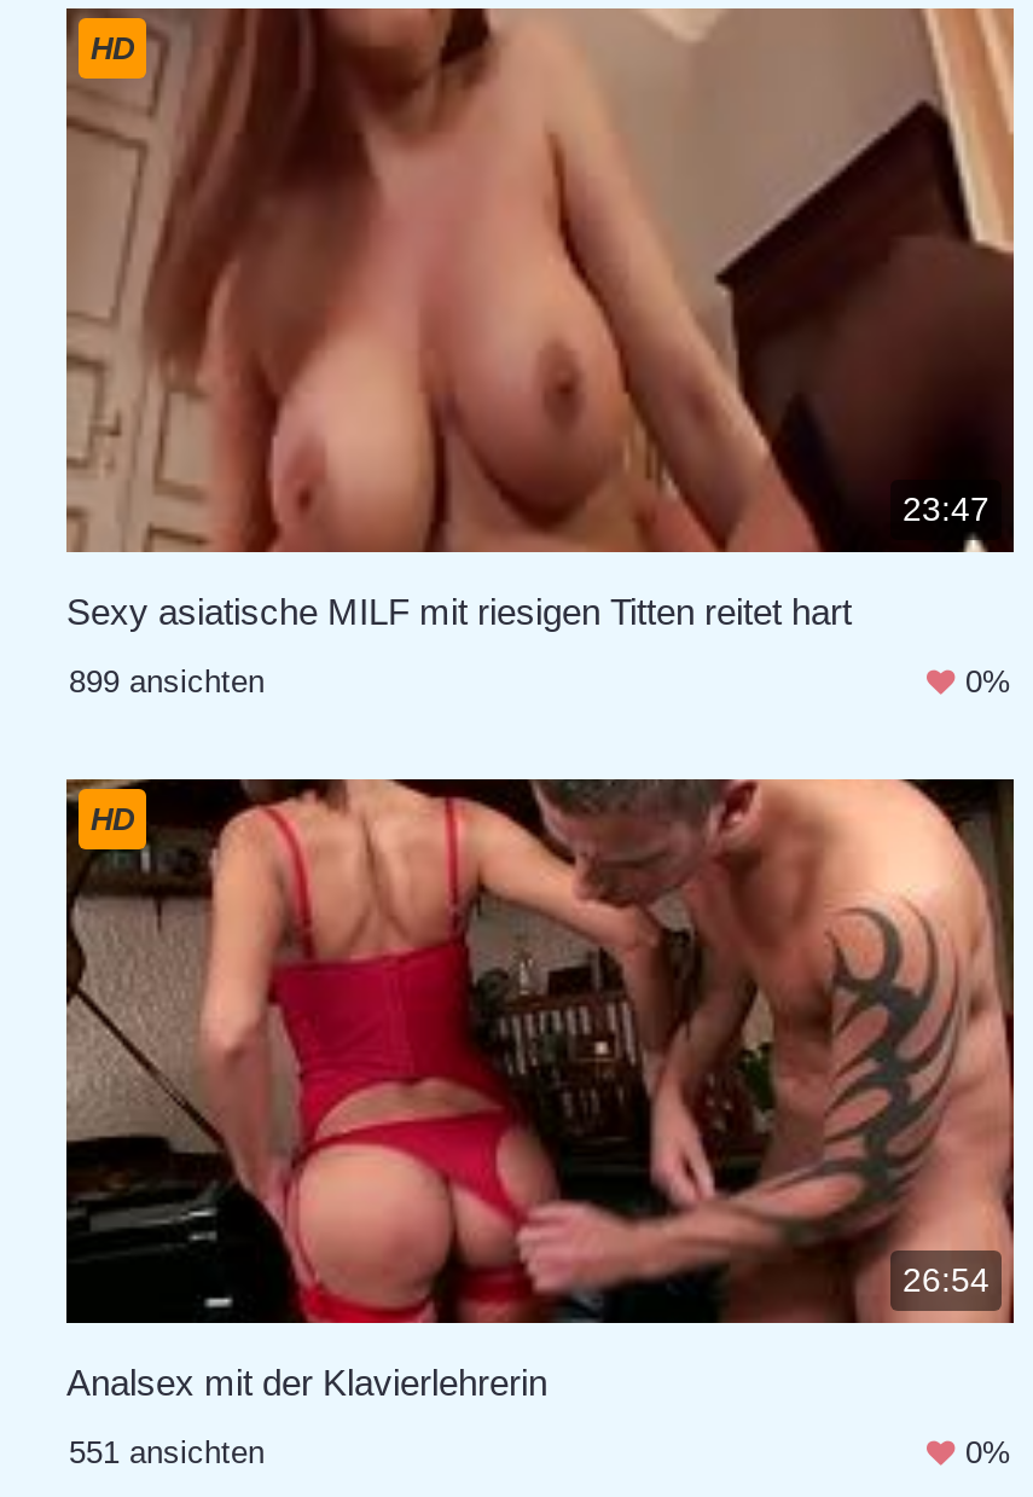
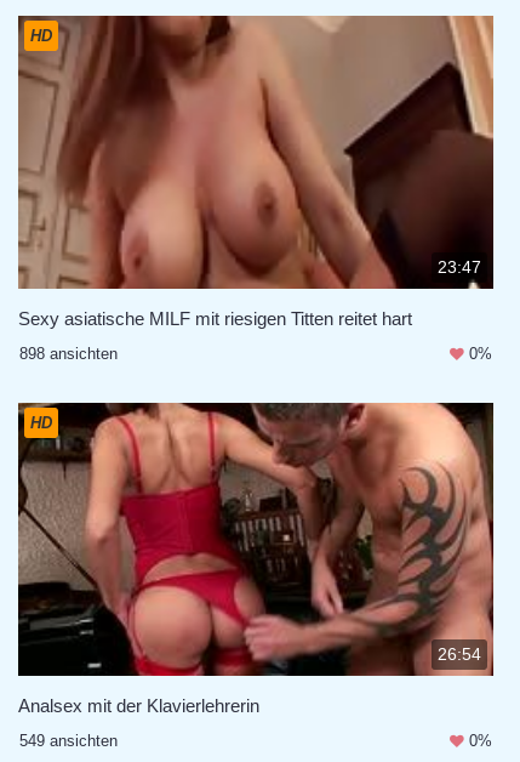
[69,662,265,699] 899 ansichten -> [19,344,118,362] 898 ansichten
[69,1434,265,1470] 551 ansichten -> [19,732,118,750] 549 ansichten

